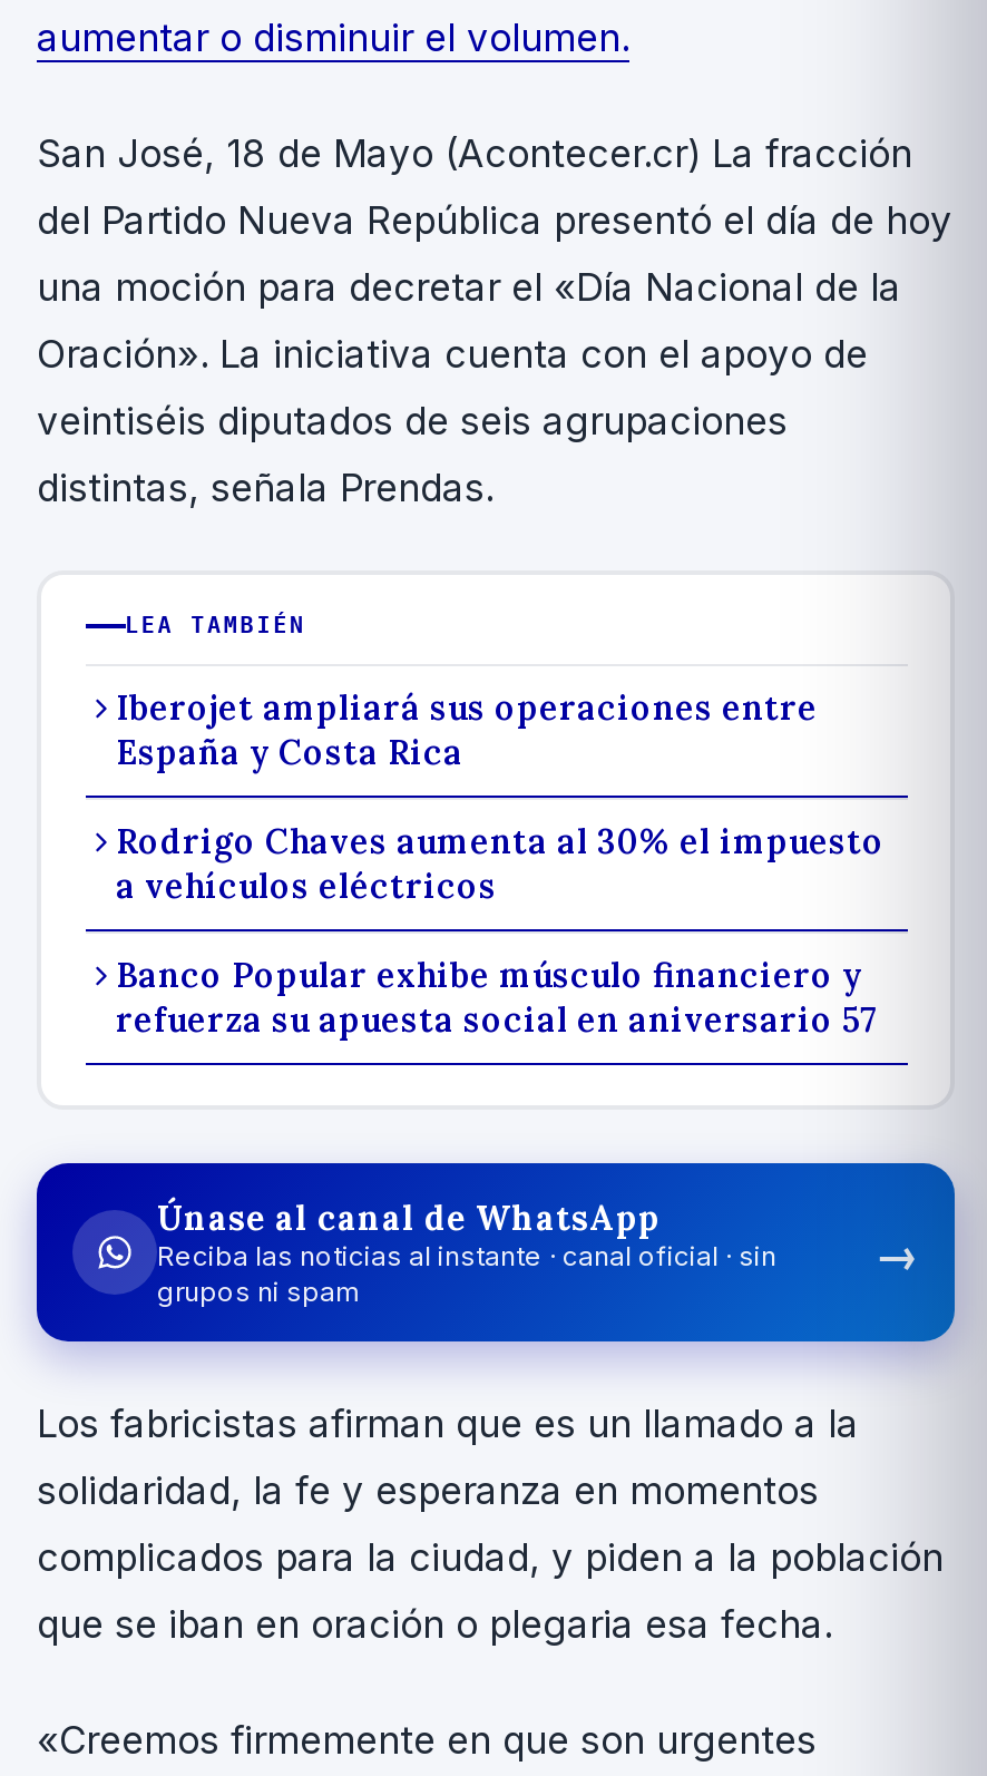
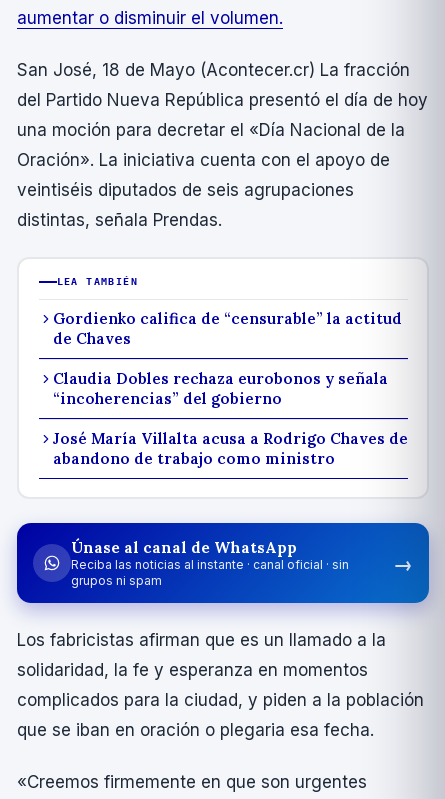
[116,686,818,773] Iberojet ampliará sus operaciones entre | España y Costa Rica -> [52,309,401,348] Gordienko califica de “censurable” la actitud | de Chaves
[116,820,885,907] Rodrigo Chaves aumenta al 30% el impuesto | a vehículos eléctricos -> [52,369,387,408] Claudia Dobles rechaza eurobonos y señala | “incoherencias” del gobierno
[116,954,878,1041] Banco Popular exhibe músculo financiero y | refuerza su apuesta social en aniversario 57 -> [52,429,407,468] José María Villalta acusa a Rodrigo Chaves de | abandono de trabajo como ministro

